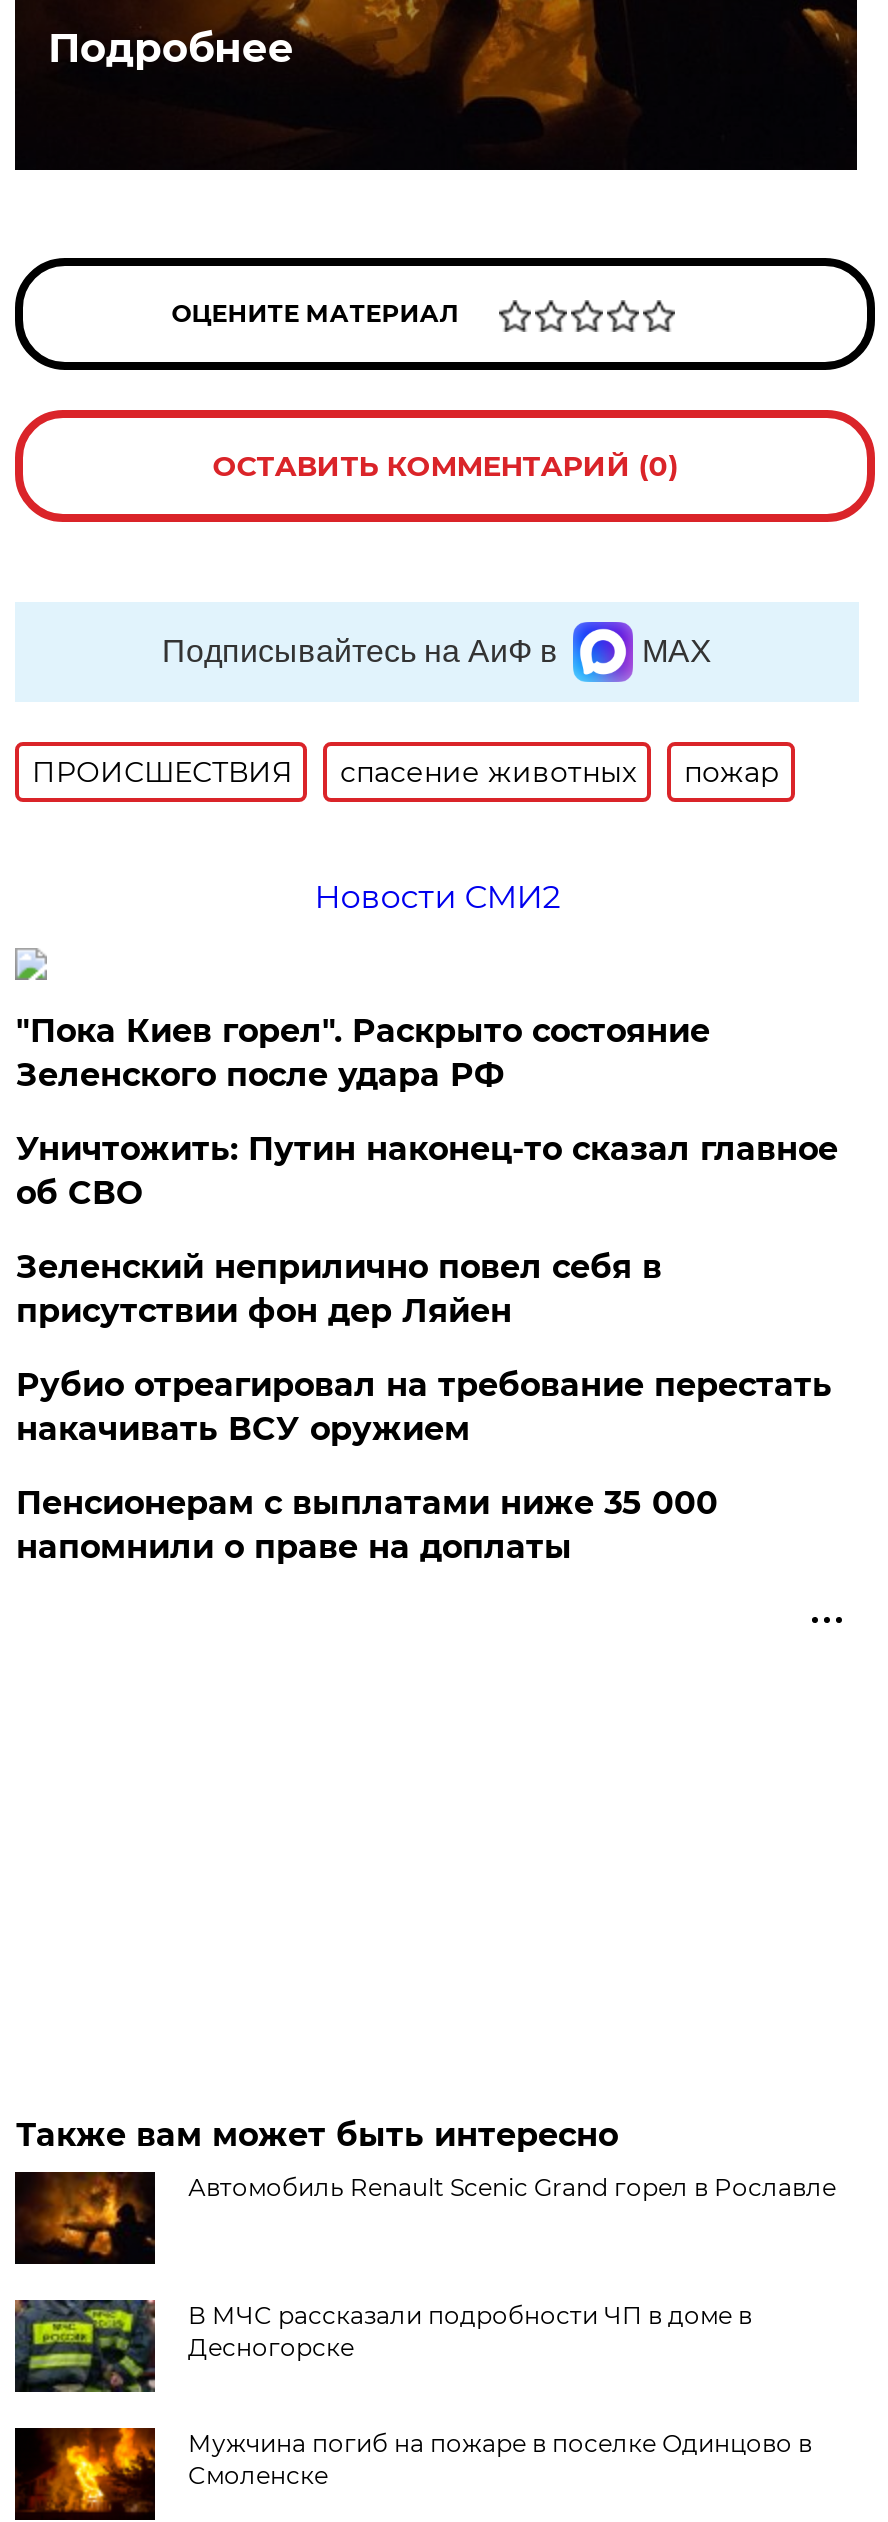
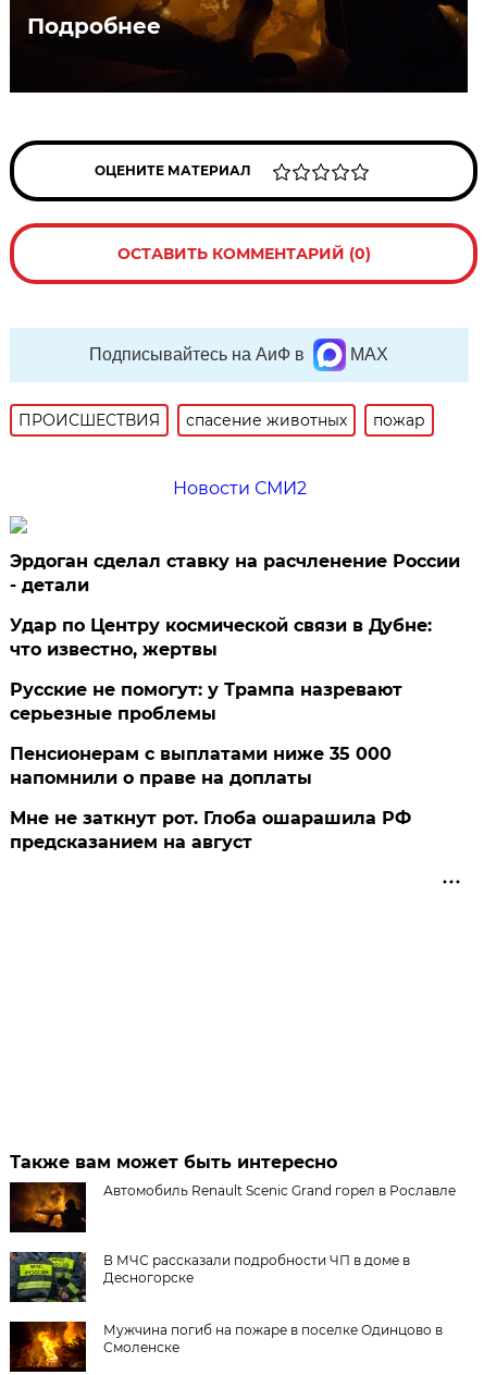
[16,1012,838,1448] "Пока Киев горел". Раскрыто состояние | Зеленского после удара РФ | Уничтожить: Путин наконец-то сказал главное | об СВО | Зеленский неприлично повел cебя в | присутствии фон дер Ляйен | Рубио отреагировал на требование перестать | накачивать ВСУ оружием -> [10,551,461,724] Эрдоган сделал ставку на расчленение России | - детали | Удар по Центру космической связи в Дубне: | что известно, жертвы | Русские не помогут: у Трампа назревают | серьезные проблемы
moved [16,1484,718,1566] -> [10,744,392,788]: Пенсионерам с выплатами ниже 35 000 | напомнили о праве на доплаты
none -> [10,808,412,852] Мне не заткнут рот. Глоба ошарашила РФ | предсказанием на август

